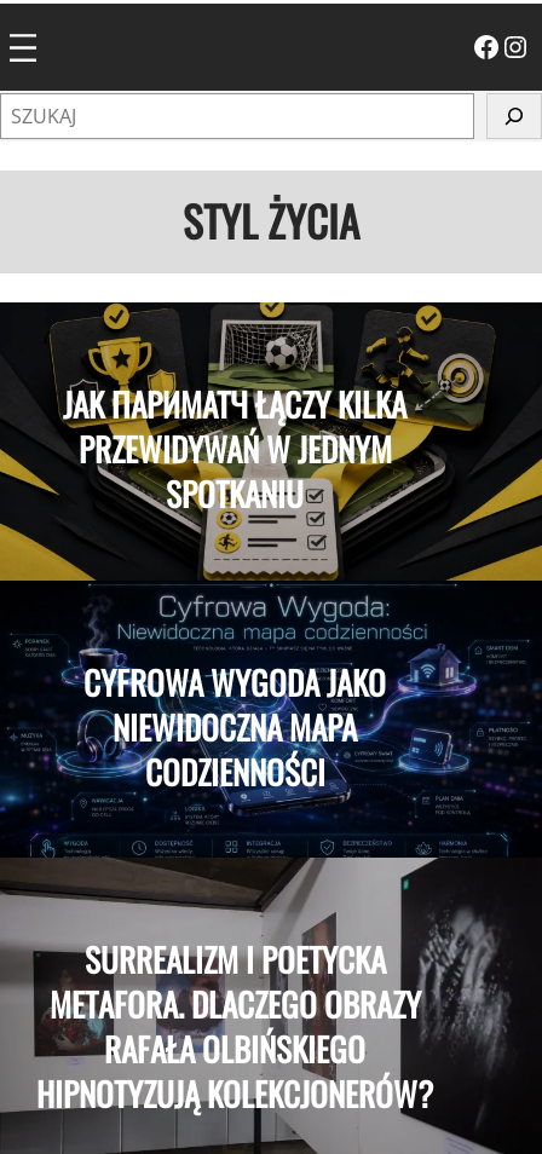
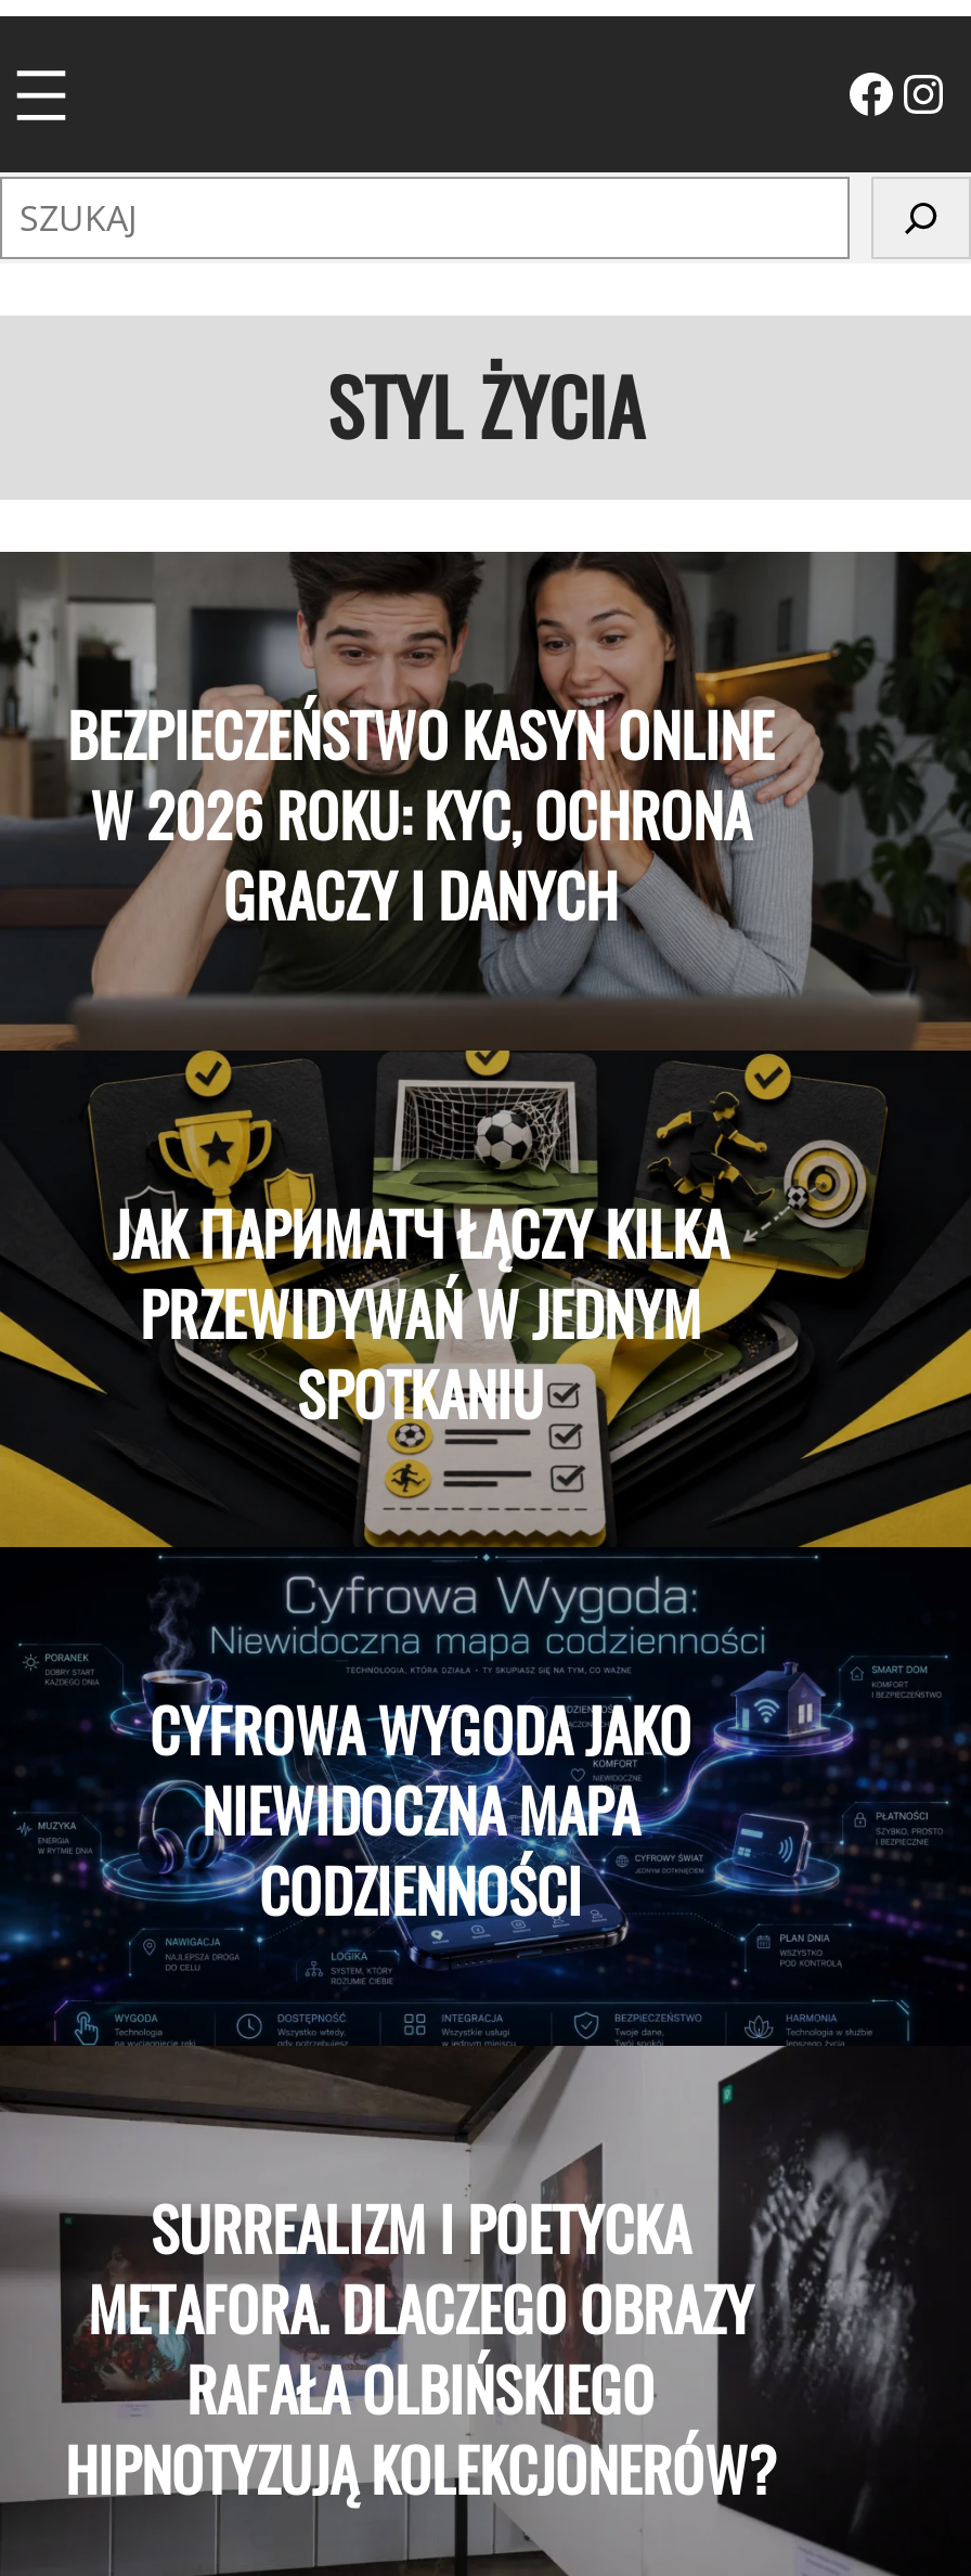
none -> [7,550,964,1053] [image] | BEZPIECZEŃSTWO KASYN ONLINE | W 2026 ROKU: KYC, OCHRONA | GRACZY I DANYCH

